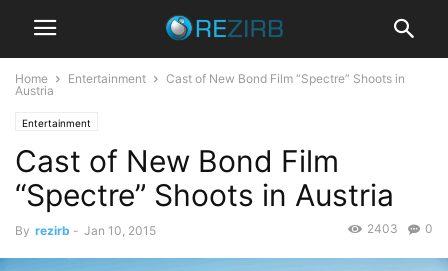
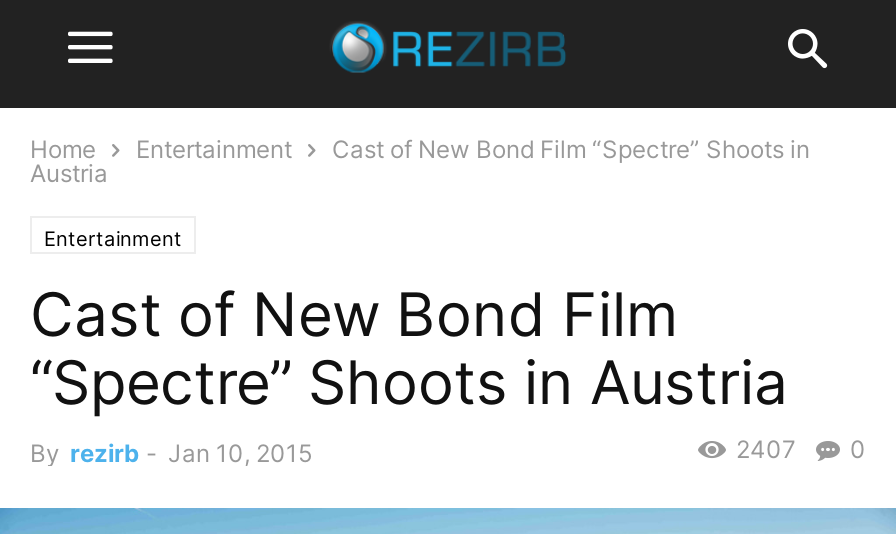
[367,221,433,236] 2403 0 -> [736,434,866,464] 2407 0

